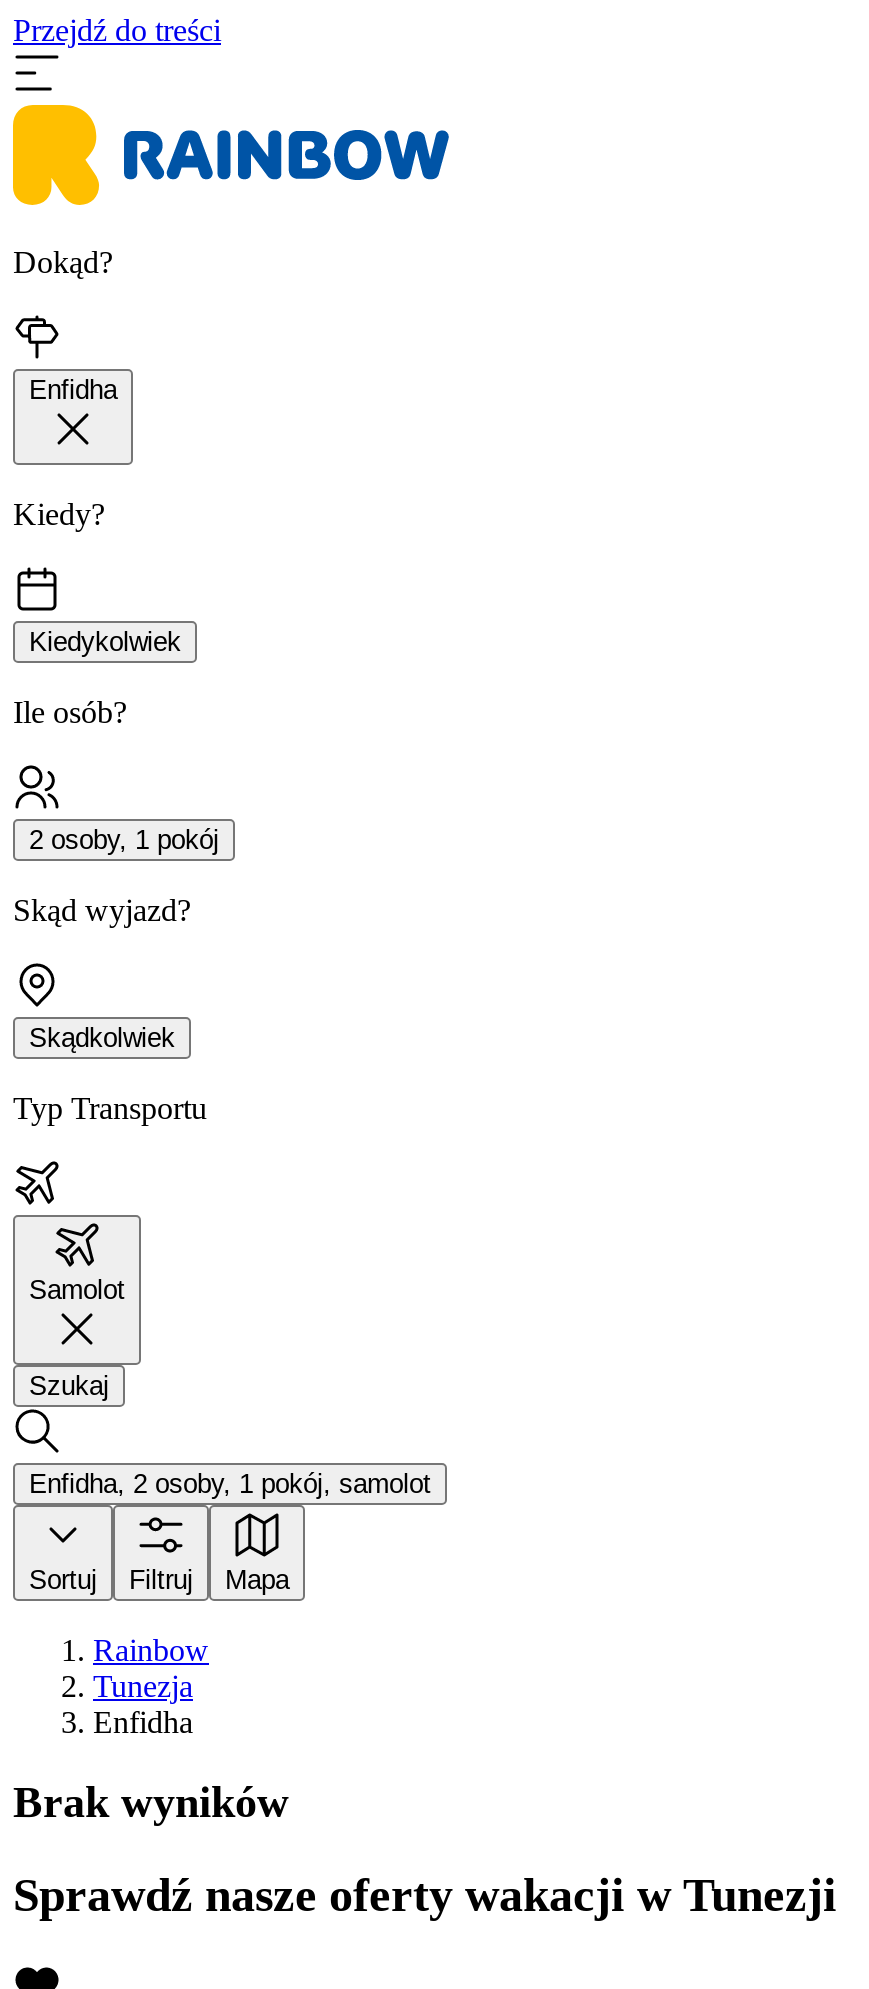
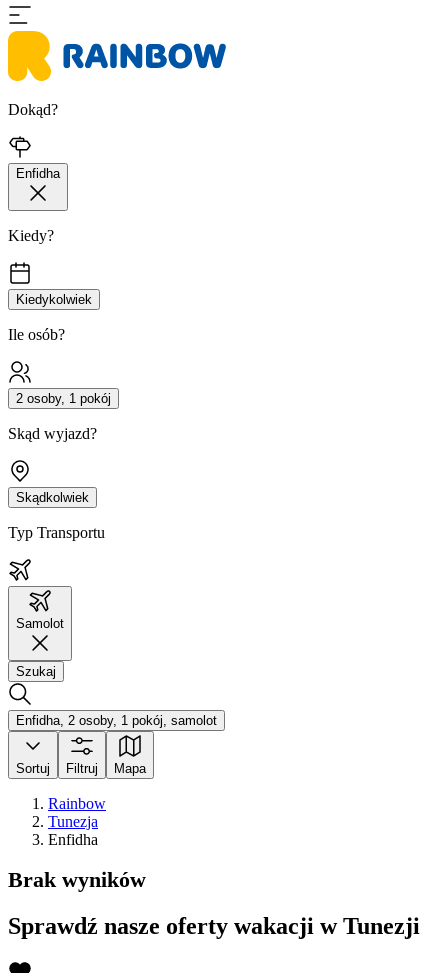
[13,13,221,47] Przejdź do treści -> none

